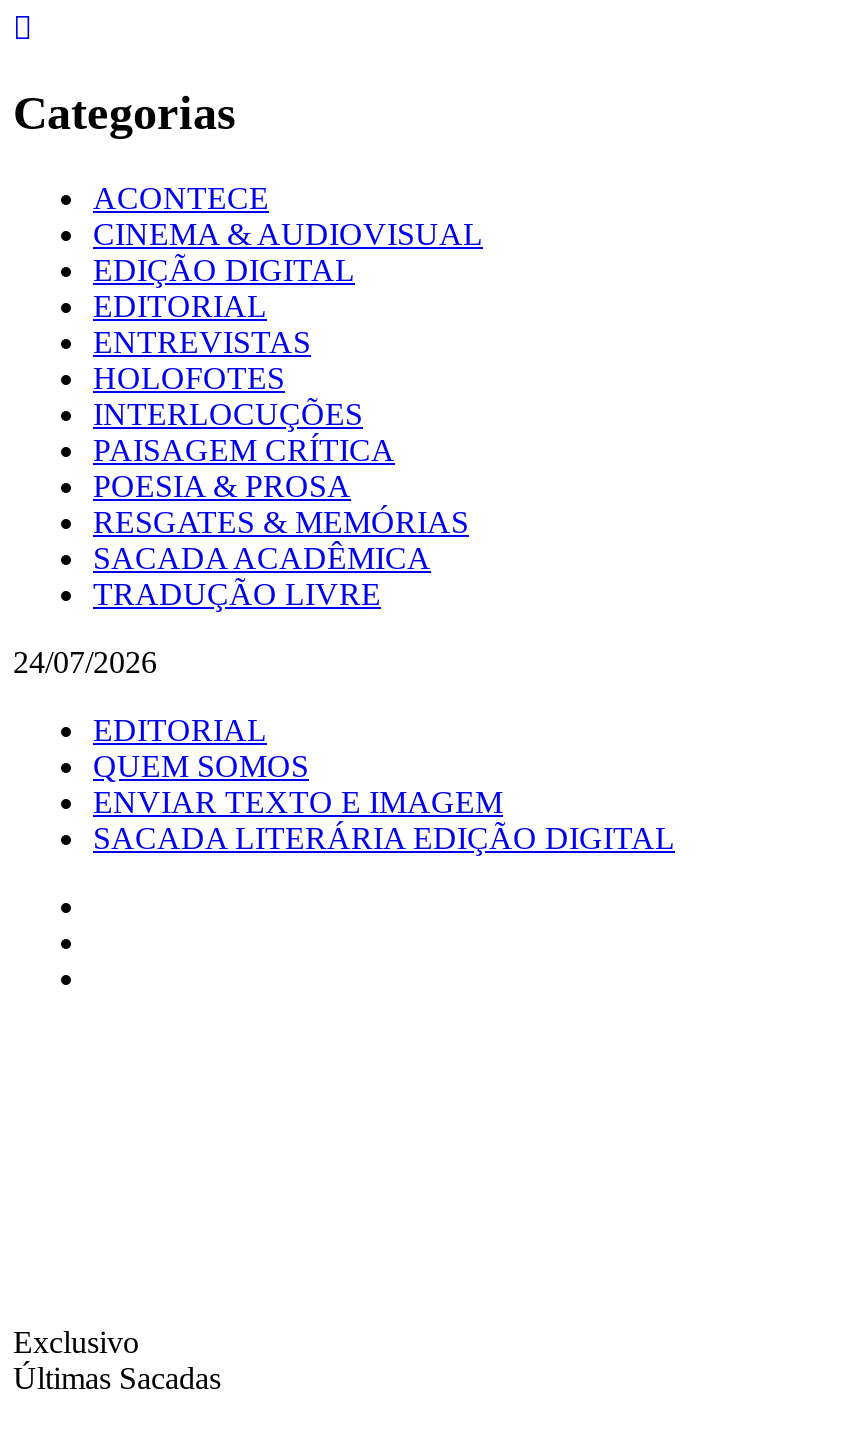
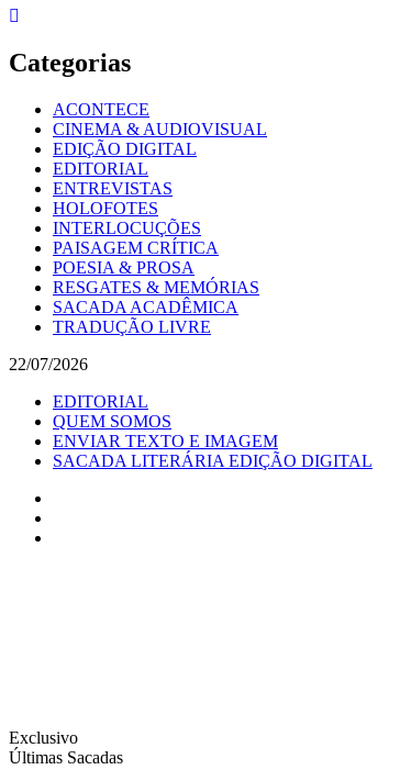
[13,645,157,679] 24/07/2026 -> [9,355,88,373] 22/07/2026

